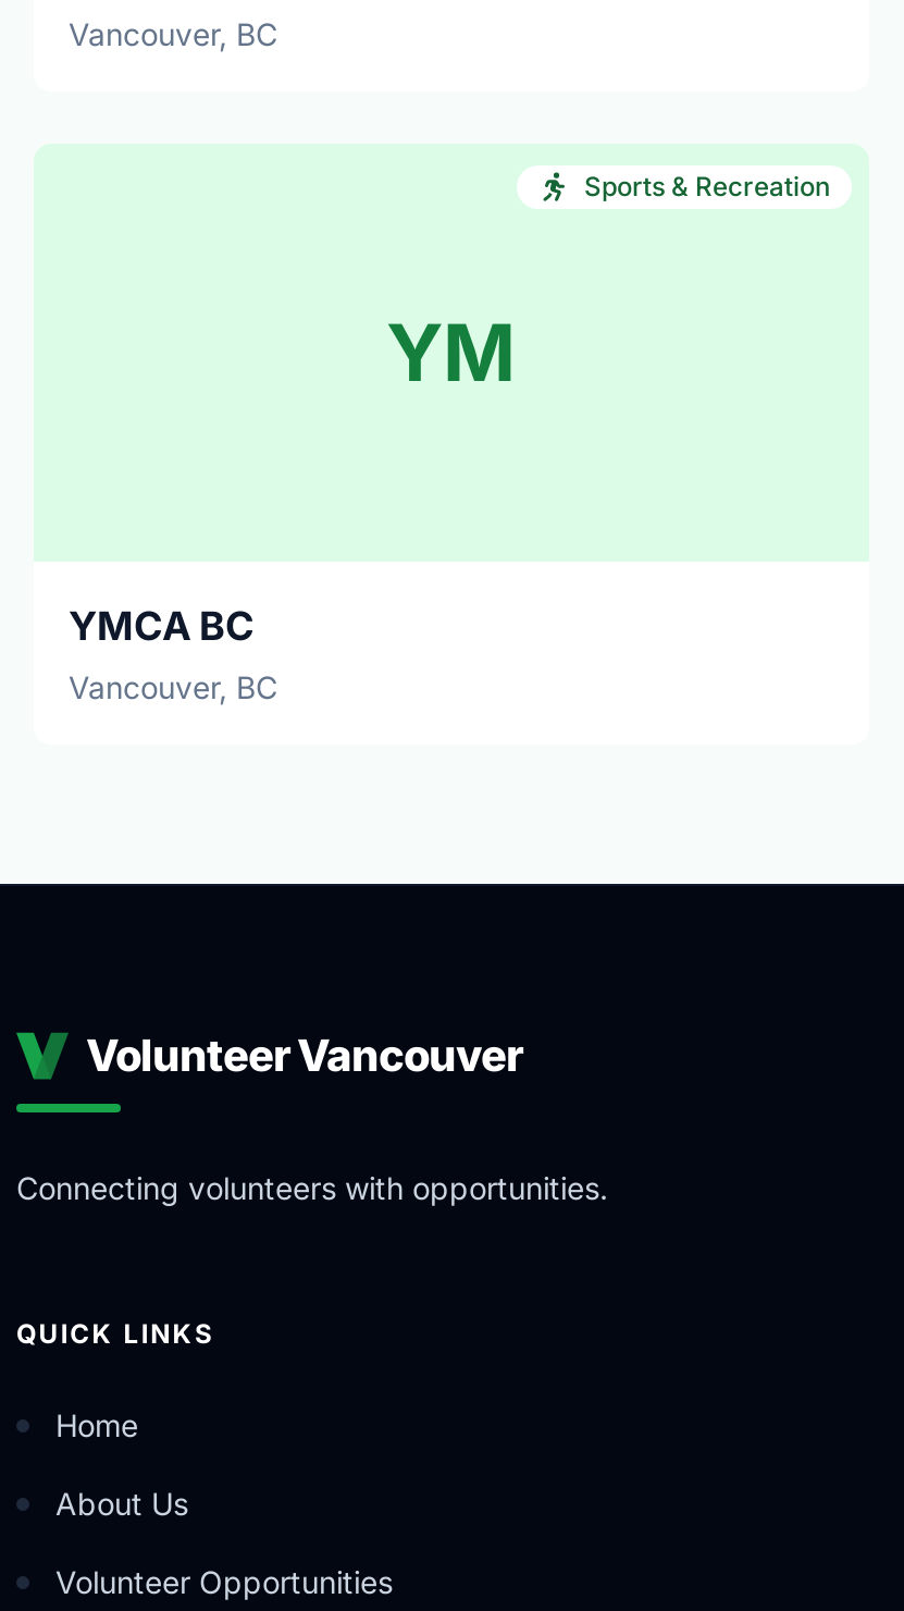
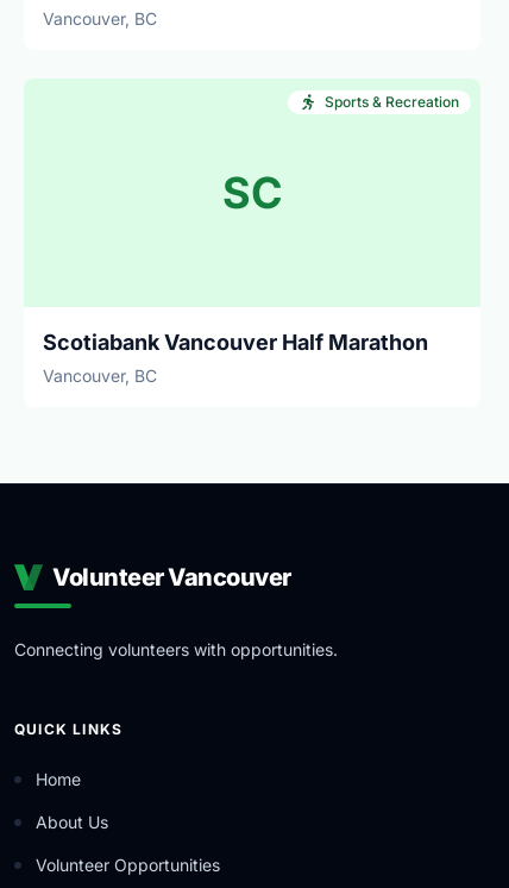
[386,304,517,399] YM -> [222,166,282,218] SC
[69,602,253,648] YMCA BC -> [43,329,428,354] Scotiabank Vancouver Half Marathon

